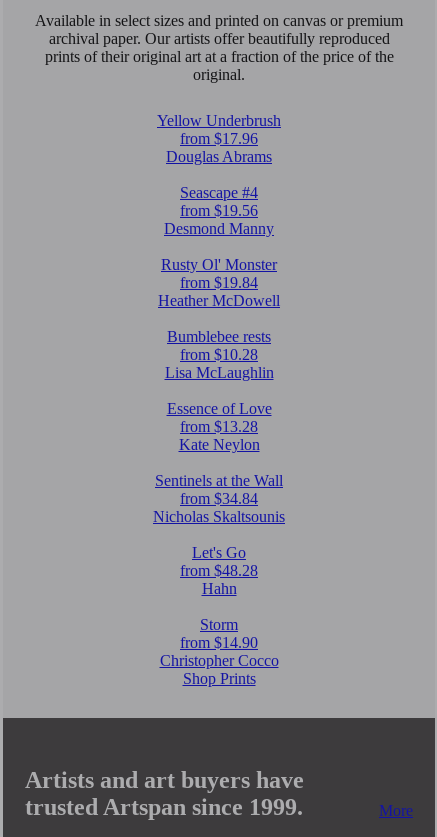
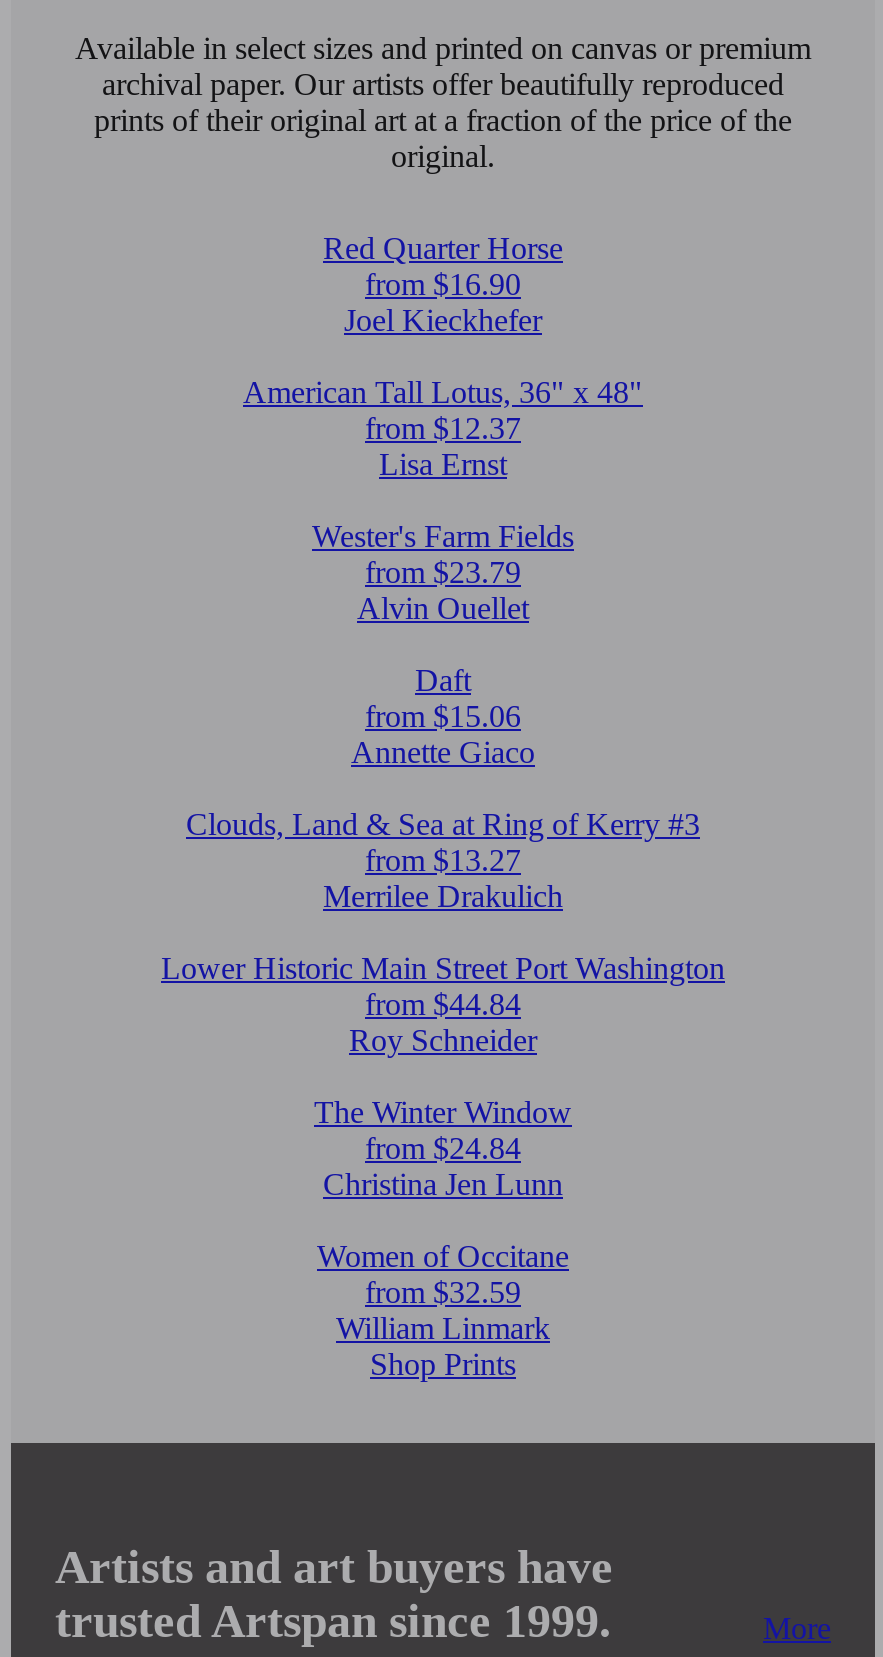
[157,111,281,164] Yellow Underbrush | from $17.96 | Douglas Abrams -> [323,230,563,336] Red Quarter Horse | from $16.90 | Joel Kieckhefer
[164,183,274,236] Seascape #4 | from $19.56 | Desmond Manny -> [243,374,643,480] American Tall Lotus, 36" x 48" | from $12.37 | Lisa Ernst
[158,255,280,308] Rusty Ol' Monster | from $19.84 | Heather McDowell -> [312,518,574,624] Wester's Farm Fields | from $23.79 | Alvin Ouellet
[164,327,273,380] Bumblebee rests | from $10.28 | Lisa McLaughlin -> [351,662,535,768] Daft | from $15.06 | Annette Giaco
[166,399,271,452] Essence of Love | from $13.28 | Kate Neylon -> [186,806,700,912] Clouds, Land & Sea at Ring of Kerry #3 | from $13.27 | Merrilee Drakulich
[153,471,285,524] Sentinels at the Wall | from $34.84 | Nicholas Skaltsounis -> [161,950,725,1056] Lower Historic Main Street Port Washington | from $44.84 | Roy Schneider
[180,543,258,596] Let's Go | from $48.28 | Hahn -> [314,1094,572,1200] The Winter Window | from $24.84 | Christina Jen Lunn
[159,615,278,668] Storm | from $14.90 | Christopher Cocco -> [317,1238,569,1344] Women of Occitane | from $32.59 | William Linmark

